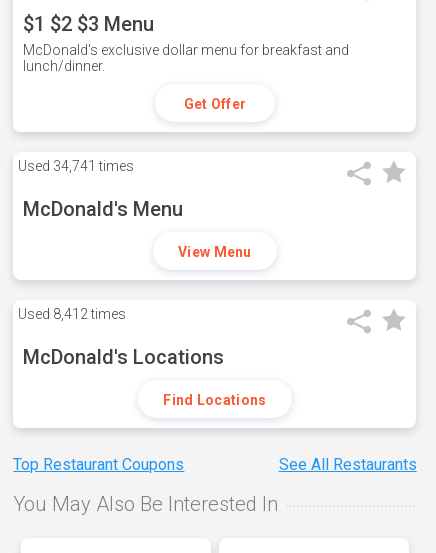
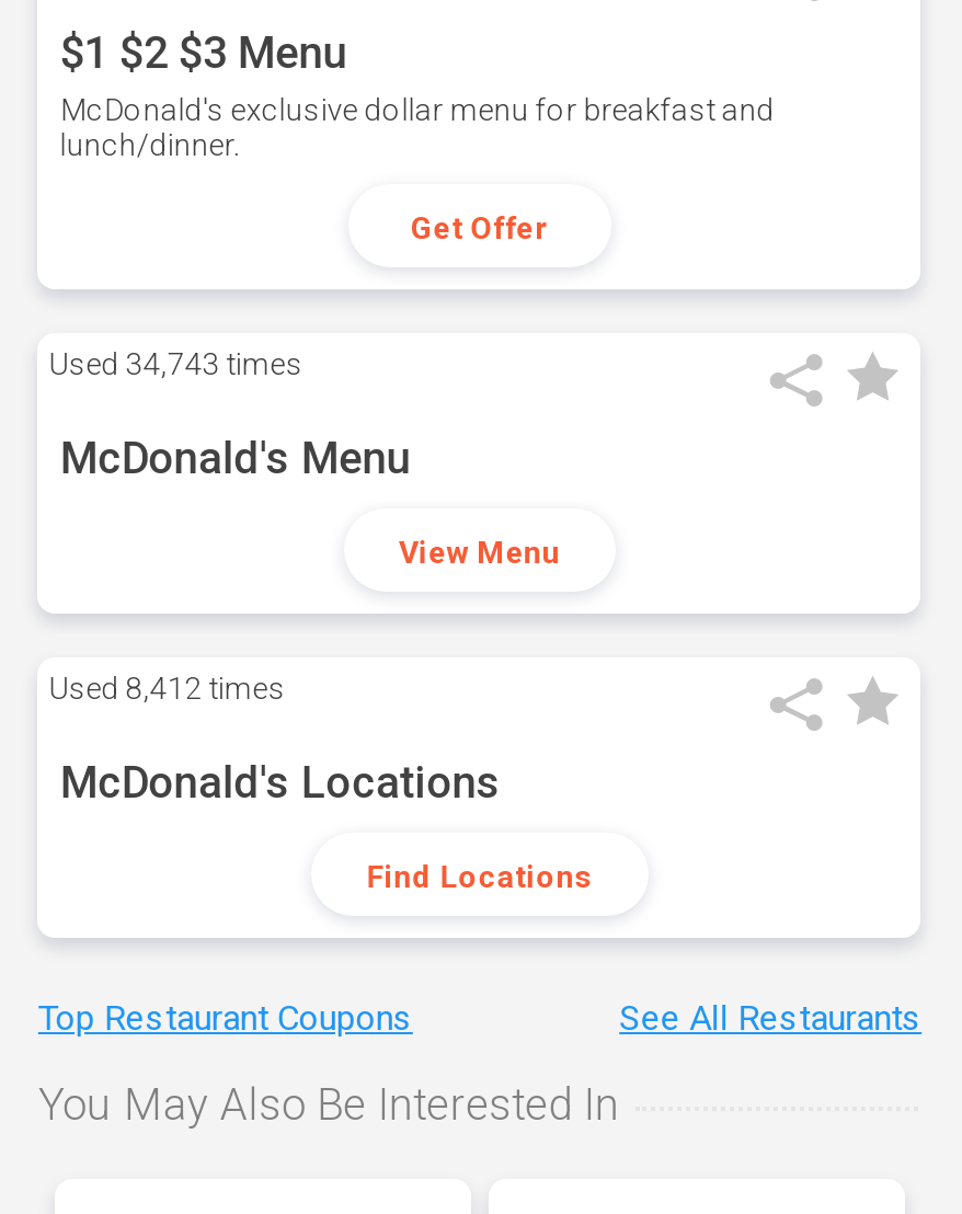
[18,158,134,174] Used 34,741 times -> [49,346,303,381] Used 34,743 times

